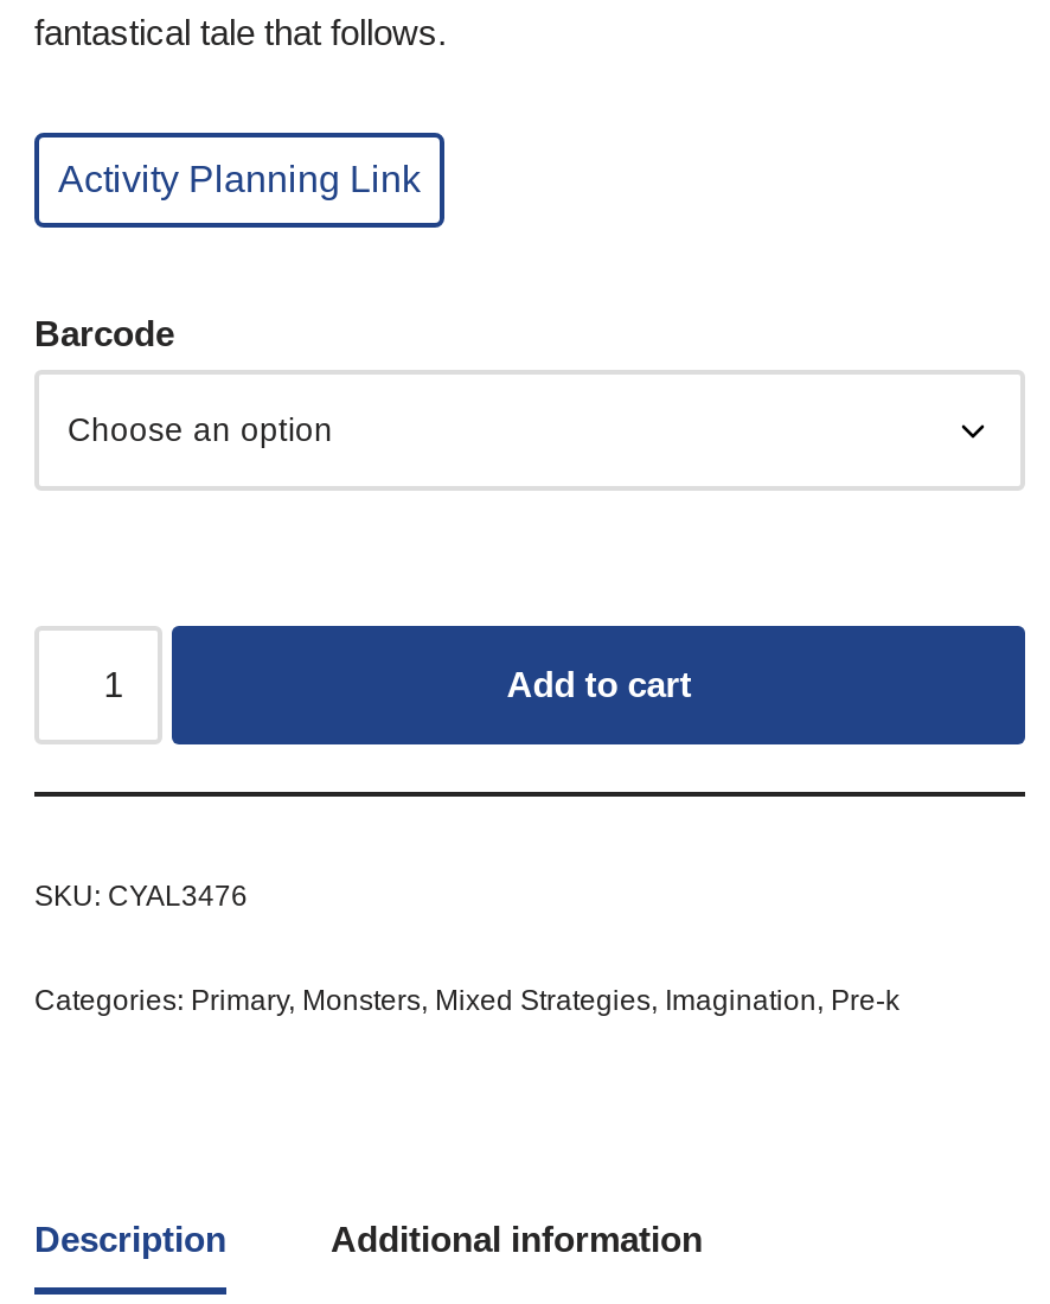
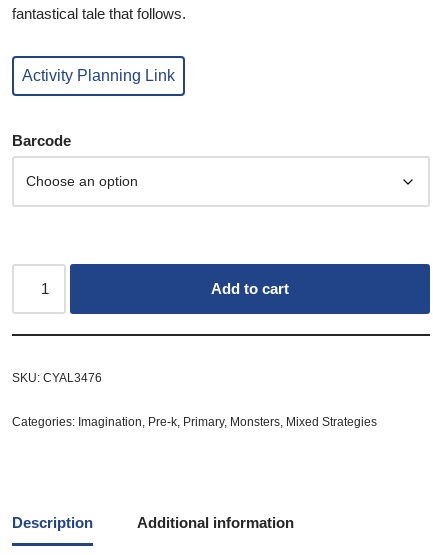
[34,983,899,1017] Categories: Primary, Monsters, Mixed Strategies, Imagination, Pre-k -> [12,415,377,429] Categories: Imagination, Pre-k, Primary, Monsters, Mixed Strategies

